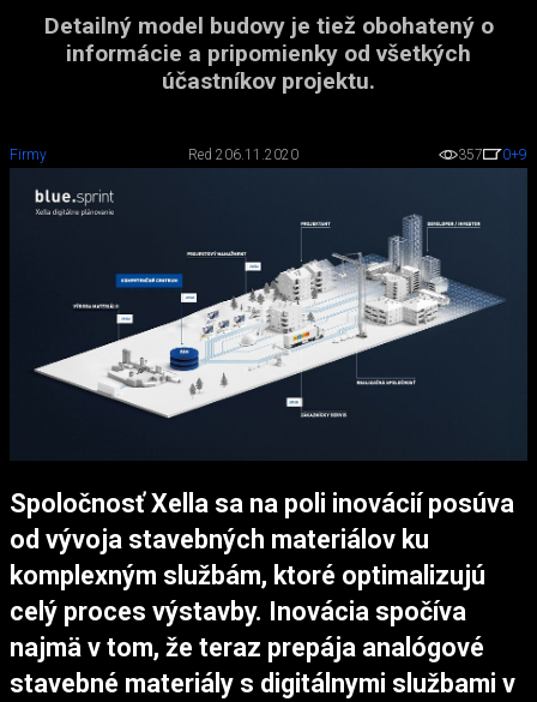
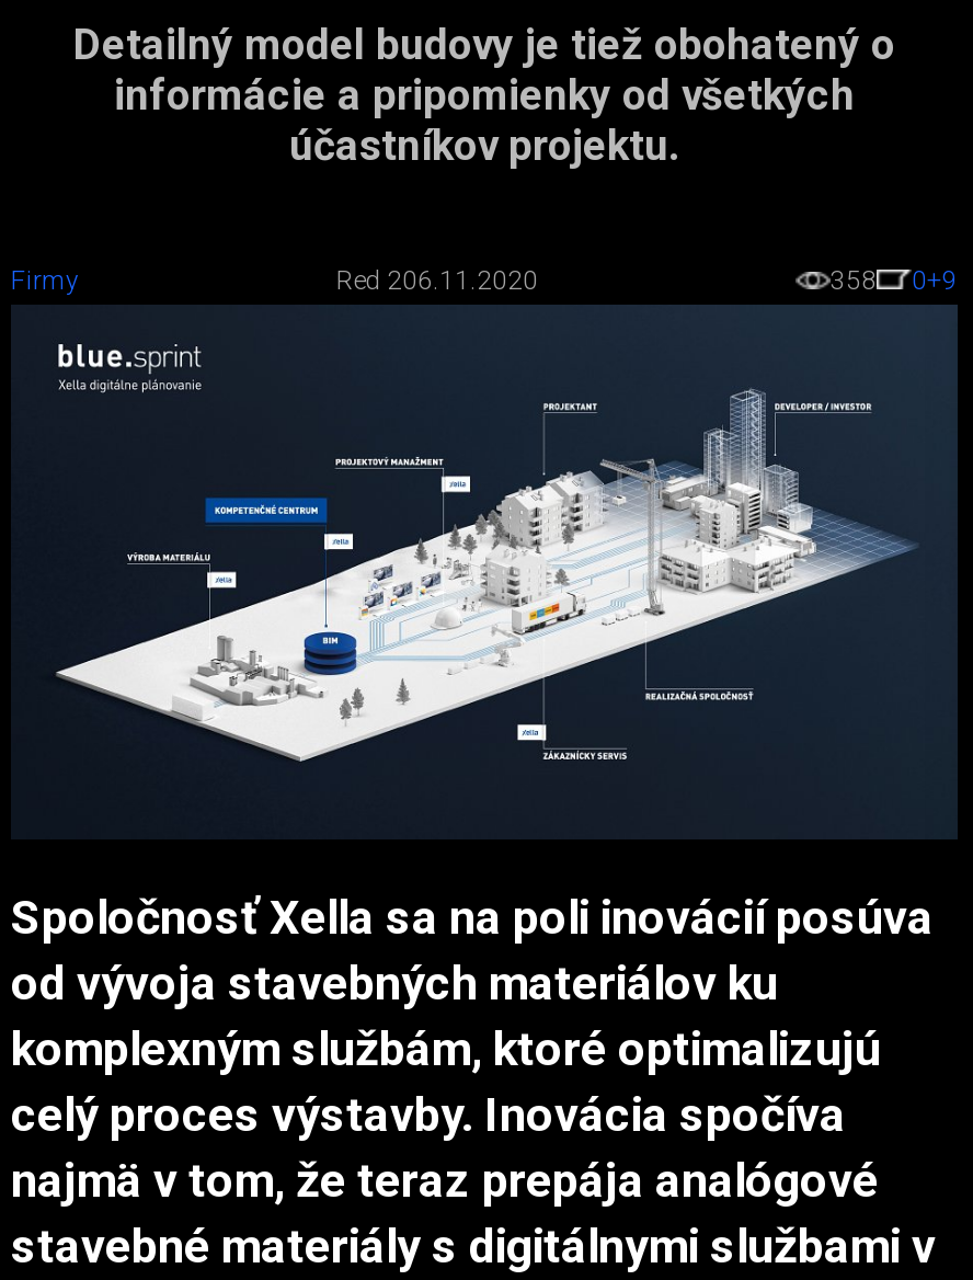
[458,147,527,164] 357 0+9 -> [831,266,958,297] 358 0+9

